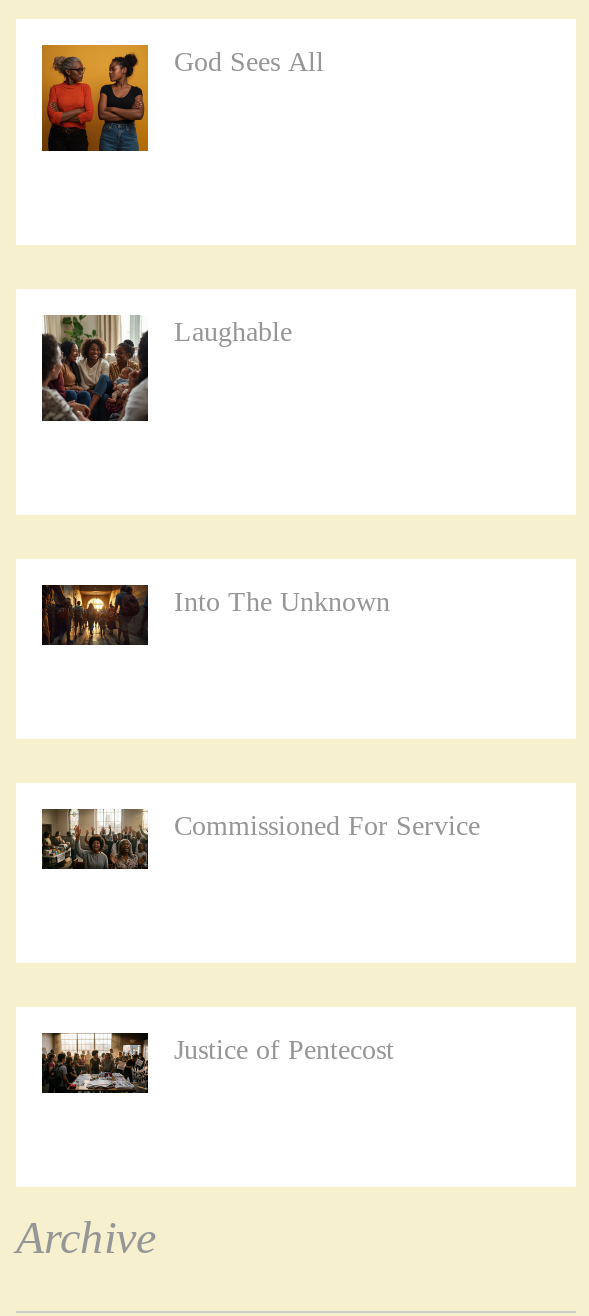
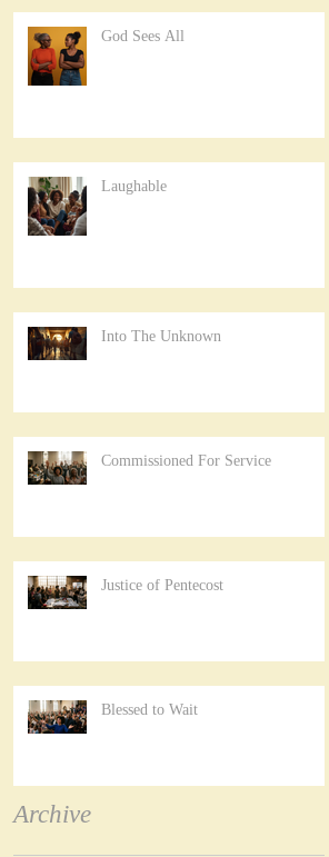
none -> [27,699,198,735] [image] | Blessed to Wait

